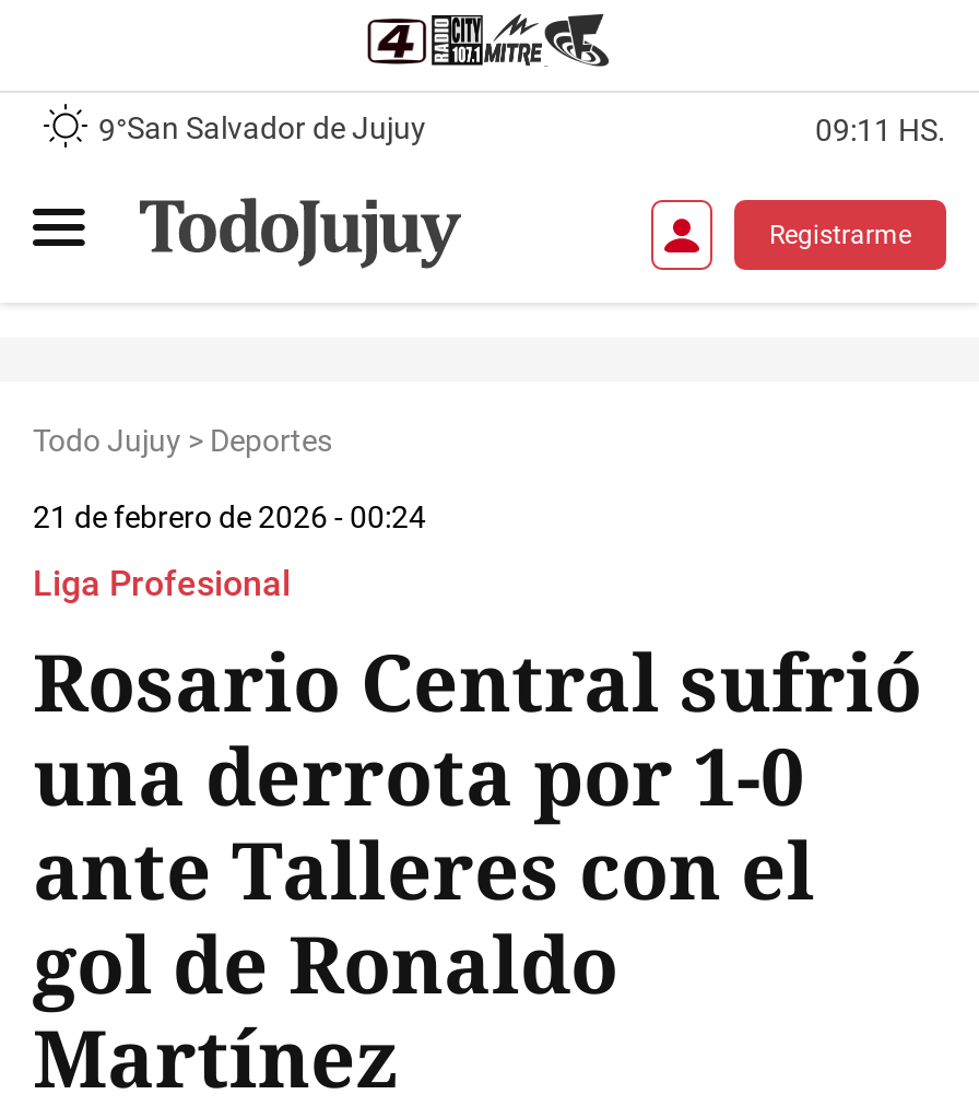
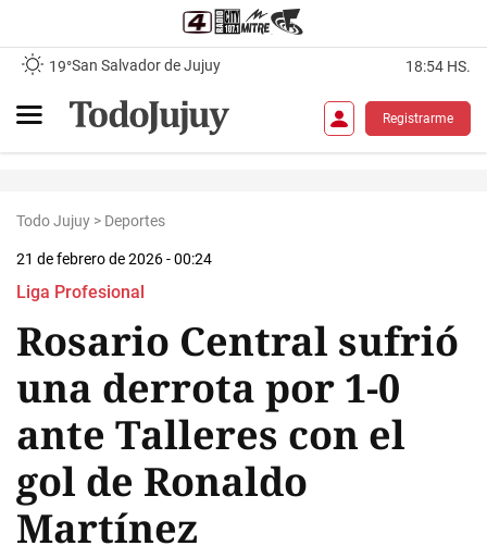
[98,110,426,146] 9°San Salvador de Jujuy -> [49,57,221,75] 19°San Salvador de Jujuy
[815,111,946,146] 09:11 HS. -> [405,57,471,75] 18:54 HS.

